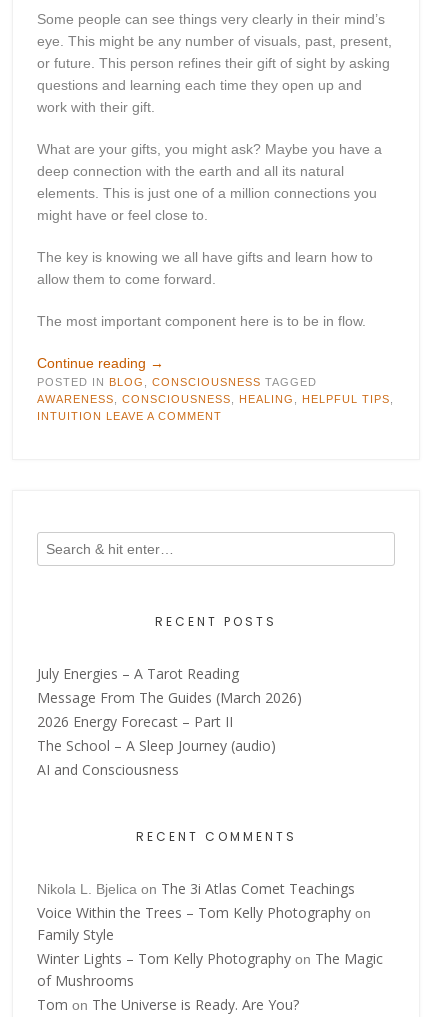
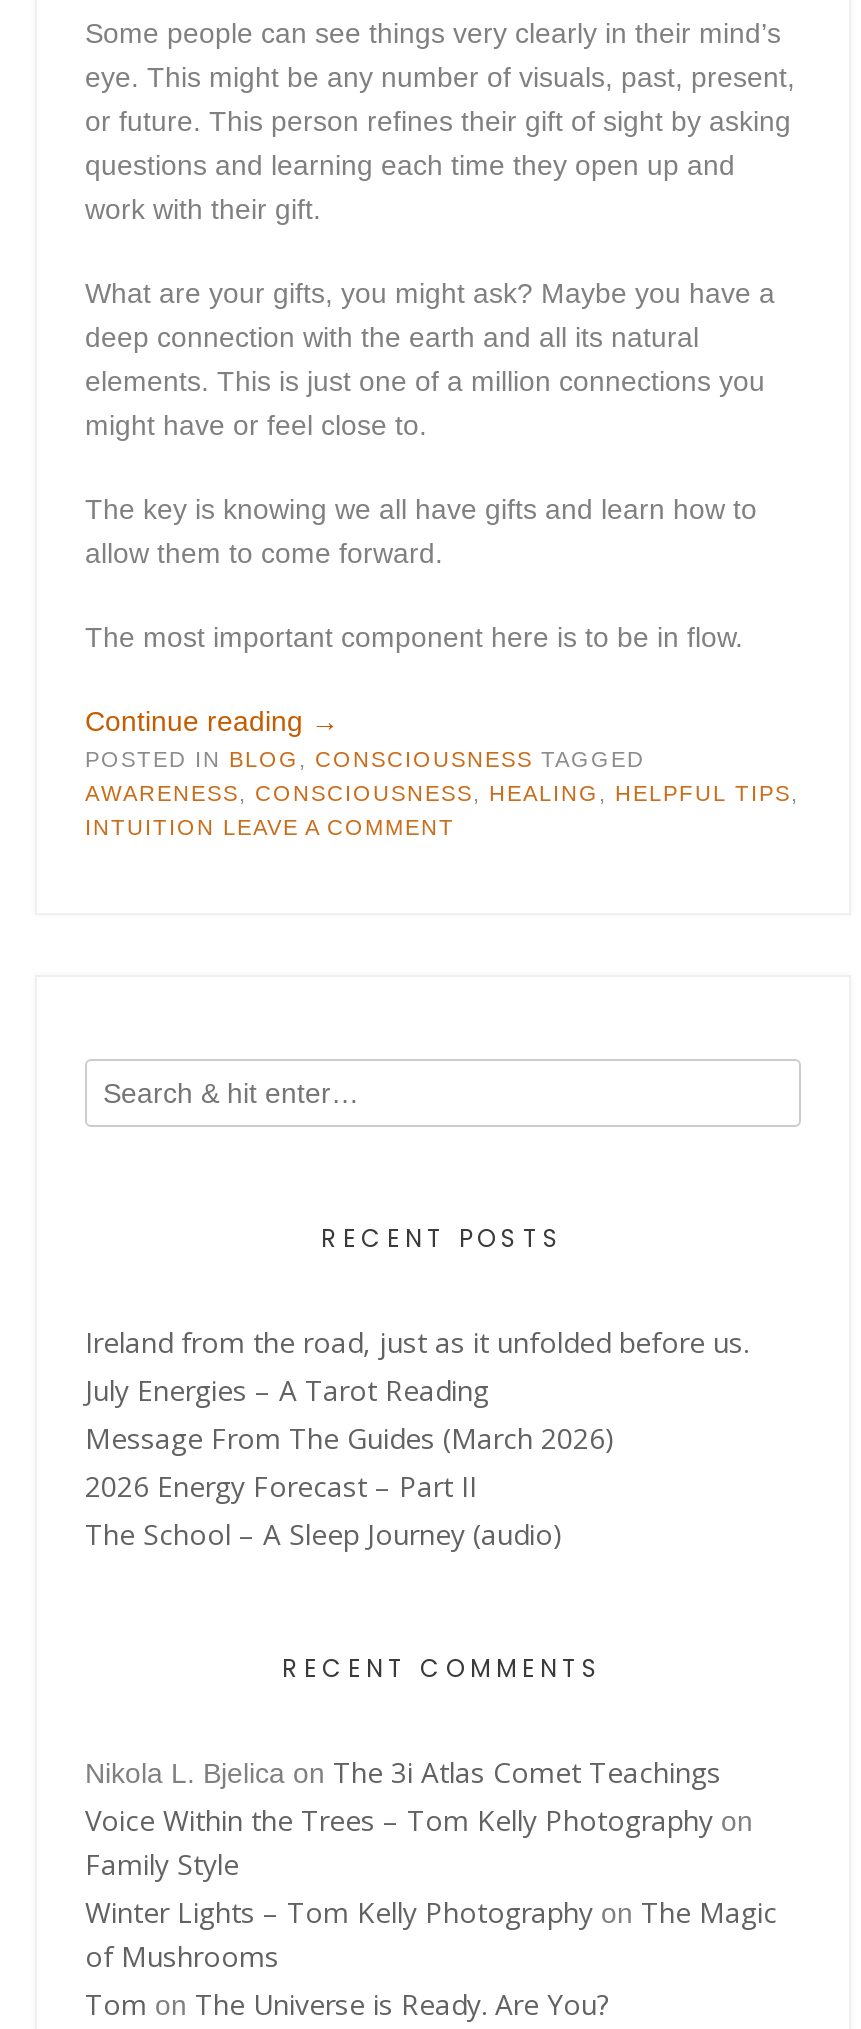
none -> [85,1322,749,1360] Ireland from the road, just as it unfolded before us.
moved [37,664,302,755] -> [85,1370,615,1552]: July Energies – A Tarot Reading | Message From The Guides (March 2026) | 2026 Energy Forecast – Part II | The School – A Sleep Journey (audio)
[37,760,179,779] AI and Consciousness -> none

